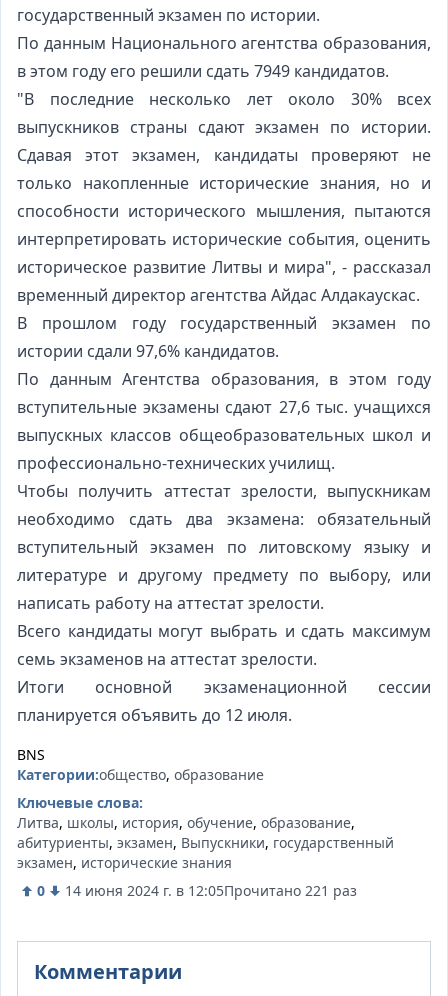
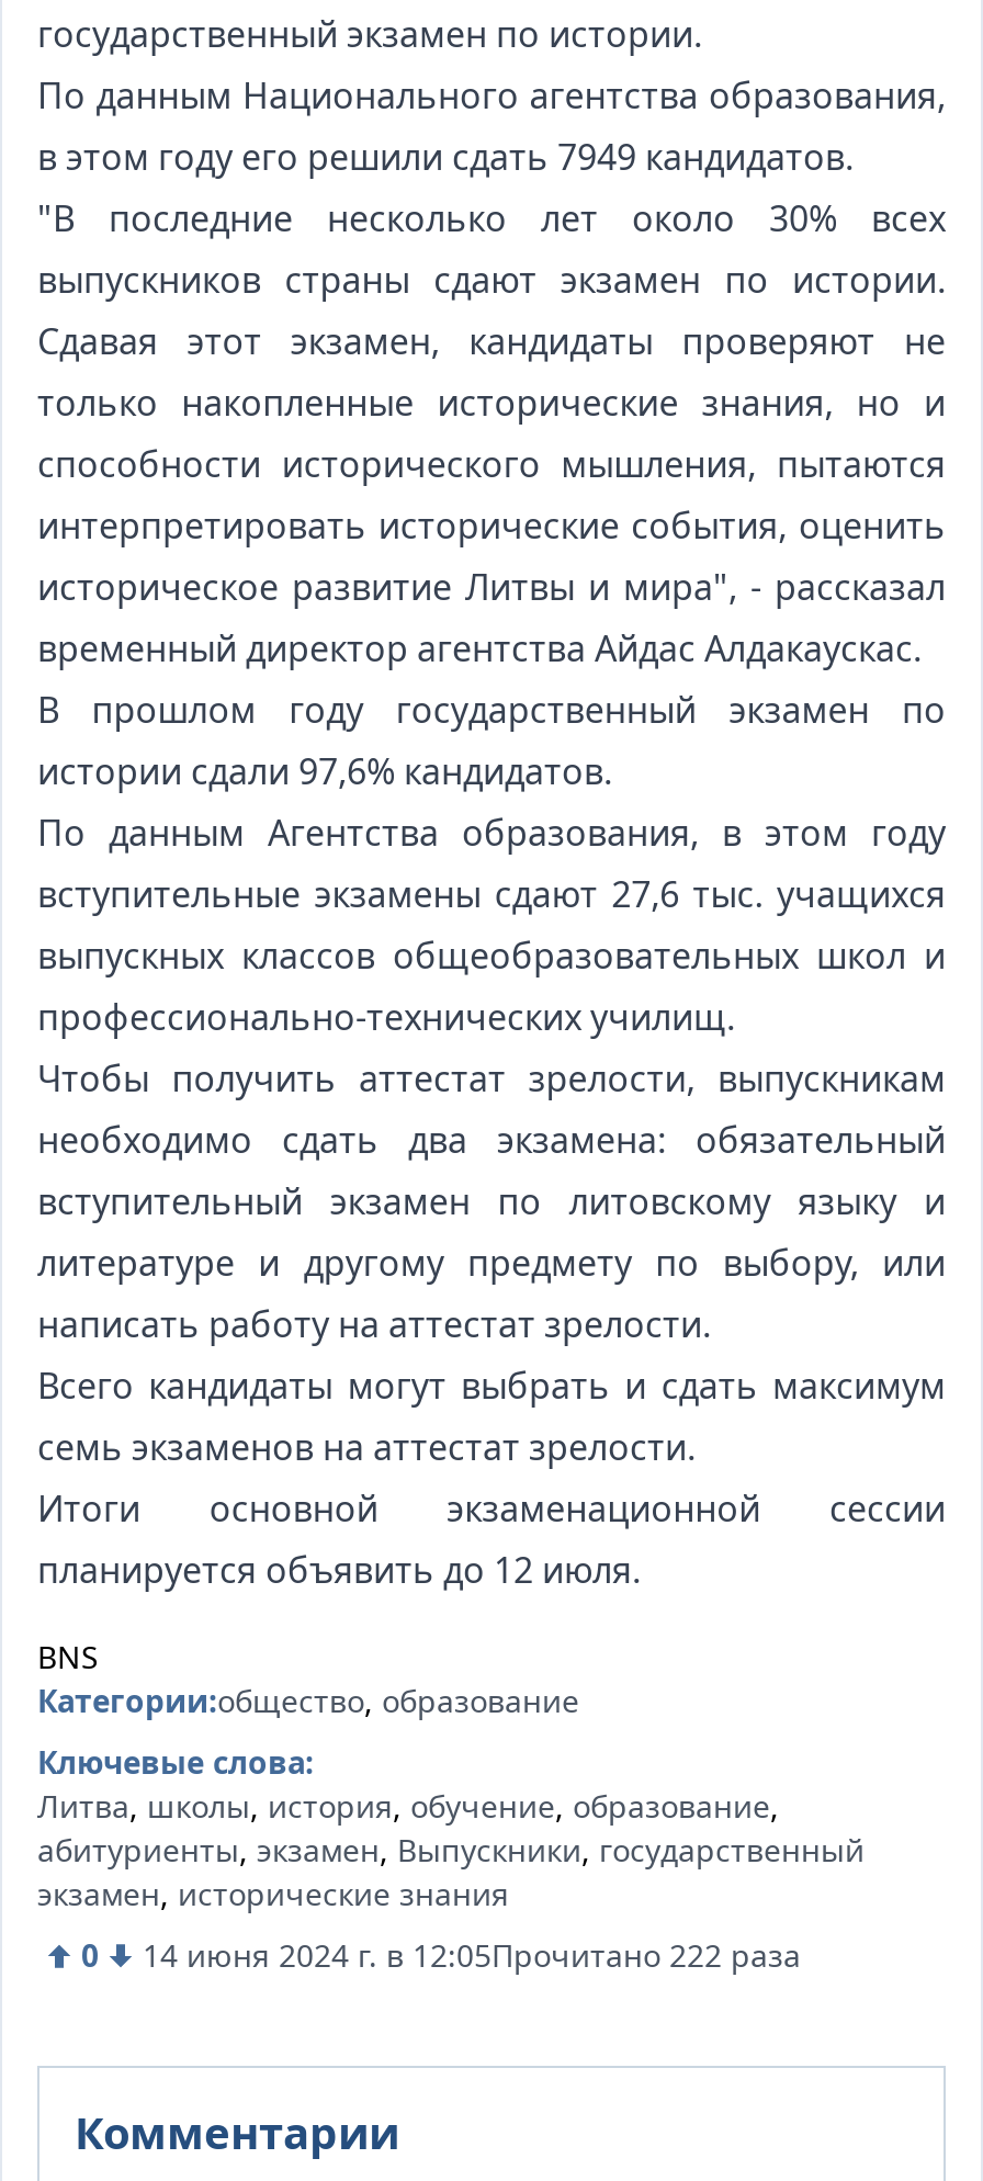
[65,881,357,900] 14 июня 2024 г. в 12:05Прочитано 221 раз -> [143,1933,801,1975] 14 июня 2024 г. в 12:05Прочитано 222 раза

